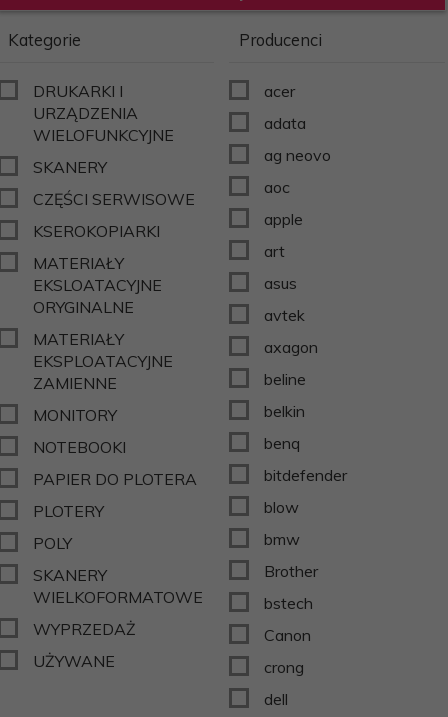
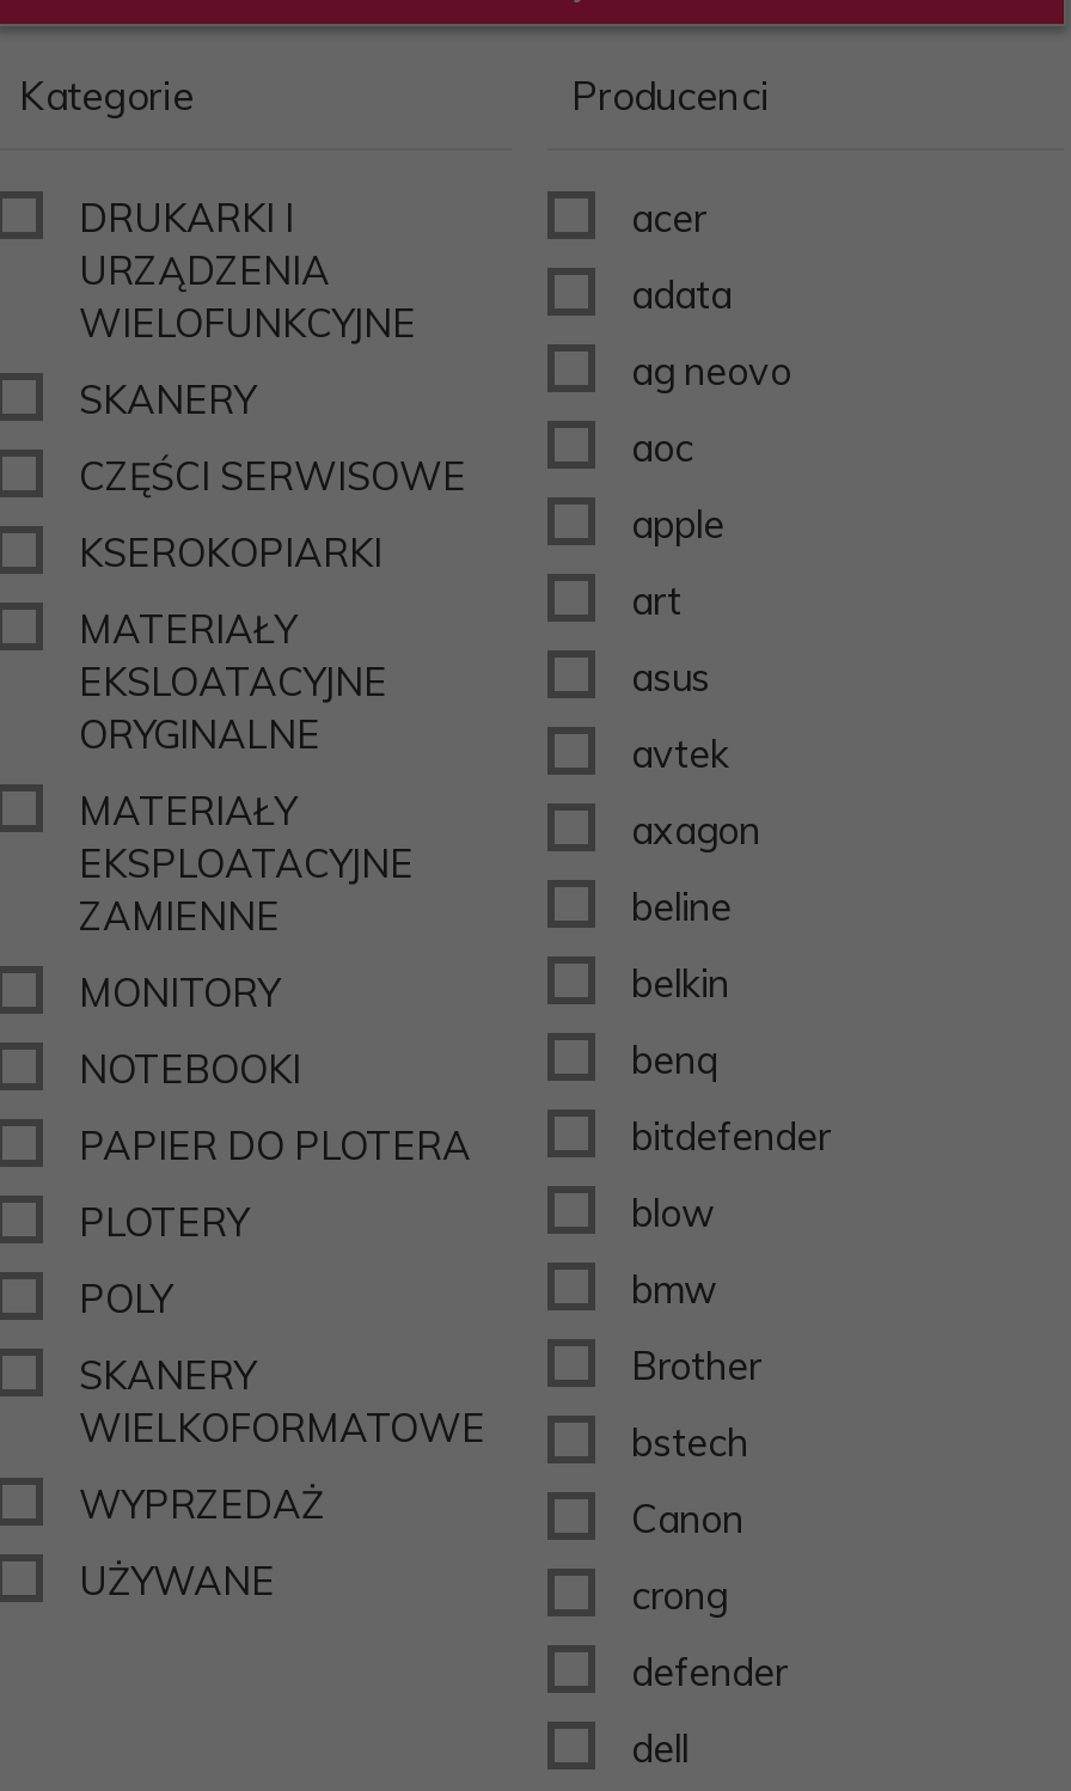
none -> [631,1647,787,1695] defender

